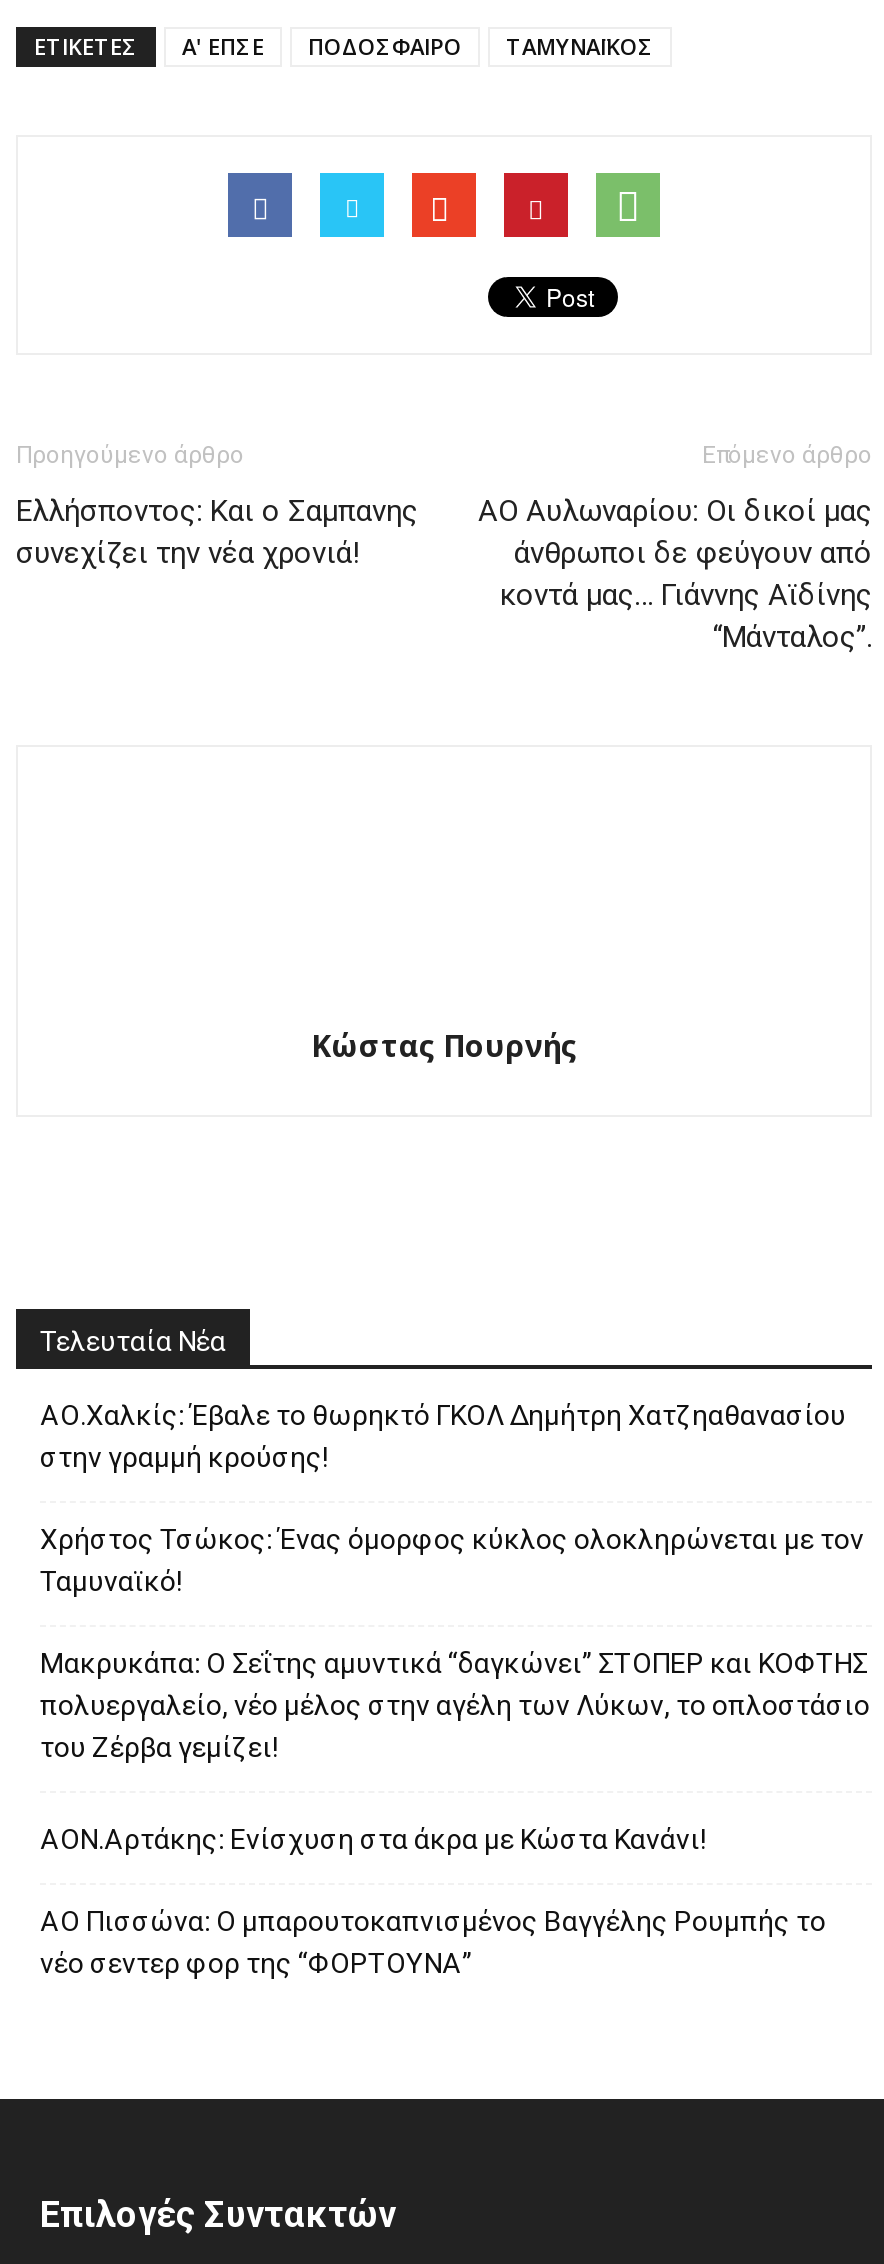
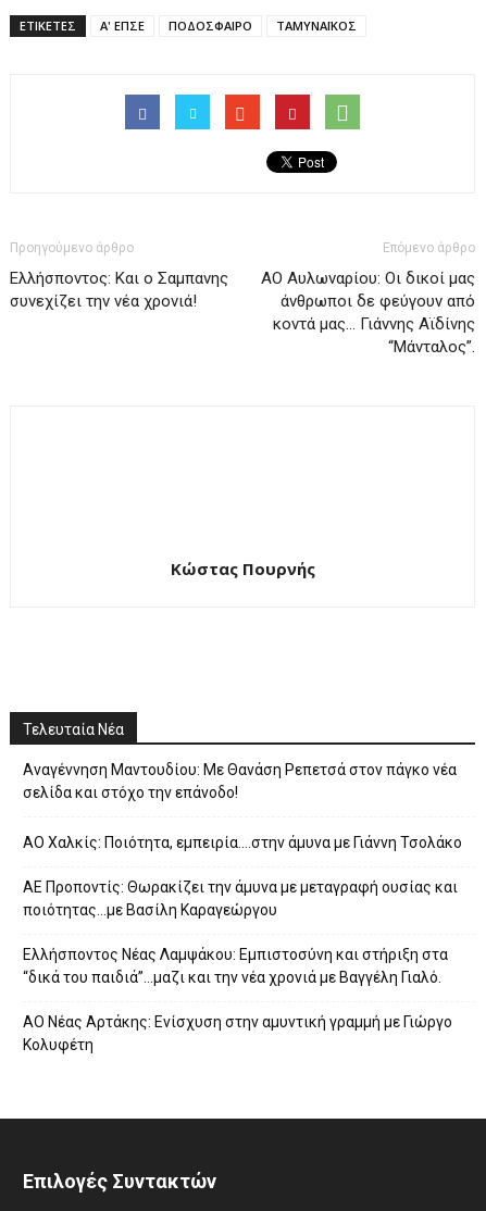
[40,1400,846,1474] ΑΟ.Χαλκίς: Έβαλε το θωρηκτό ΓΚΟΛ Δημήτρη Χατζηαθανασίου | στην γραμμή κρούσης! -> [23,761,457,801] Αναγέννηση Μαντουδίου: Με Θανάση Ρεπετσά στον πάγκο νέα | σελίδα και στόχο την επάνοδο!
[40,1524,864,1598] Χρήστος Τσώκος: Ένας όμορφος κύκλος ολοκληρώνεται με τον | Ταμυναϊκό! -> [23,834,462,851] ΑΟ Χαλκίς: Ποιότητα, εμπειρία….στην άμυνα με Γιάννη Τσολάκο
[40,1648,870,1764] Μακρυκάπα: Ο Σεΐτης αμυντικά “δαγκώνει” ΣΤΟΠΕΡ και ΚΟΦΤΗΣ | πολυεργαλείο, νέο μέλος στην αγέλη των Λύκων, το οπλοστάσιο | του Ζέρβα γεμίζει! -> [23,878,458,918] ΑΕ Προποντίς: Θωρακίζει την άμυνα με μεταγραφή ουσίας και | ποιότητας…με Βασίλη Καραγεώργου
[40,1824,706,1856] ΑΟΝ.Αρτάκης: Ενίσχυση στα άκρα με Κώστα Κανάνι! -> [23,946,448,986] Eλλήσποντος Νέας Λαμψάκου: Εμπιστοσύνη και στήριξη στα | “δικά του παιδιά”…μαζι και την νέα χρονιά με Βαγγέλη Γιαλό.
[40,1906,826,1980] ΑΟ Πισσώνα: Ο μπαρουτοκαπνισμένος Βαγγέλης Ρουμπής το | νέο σεντερ φορ της “ΦΟΡΤΟΥΝΑ” -> [23,1013,452,1053] ΑΟ Νέας Αρτάκης: Ενίσχυση στην αμυντική γραμμή με Γιώργο | Κολυφέτη

